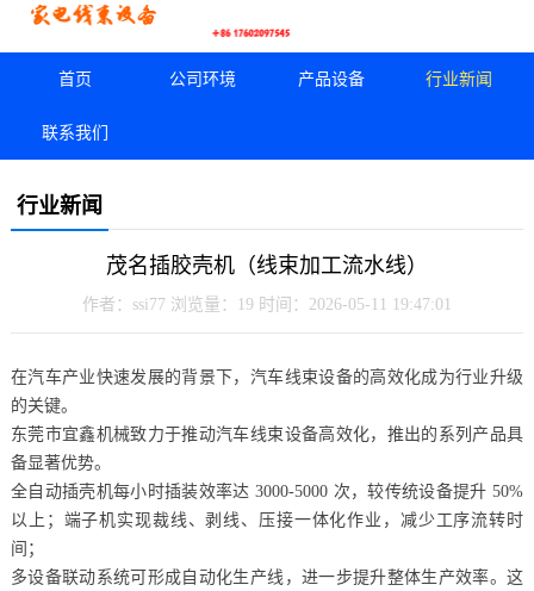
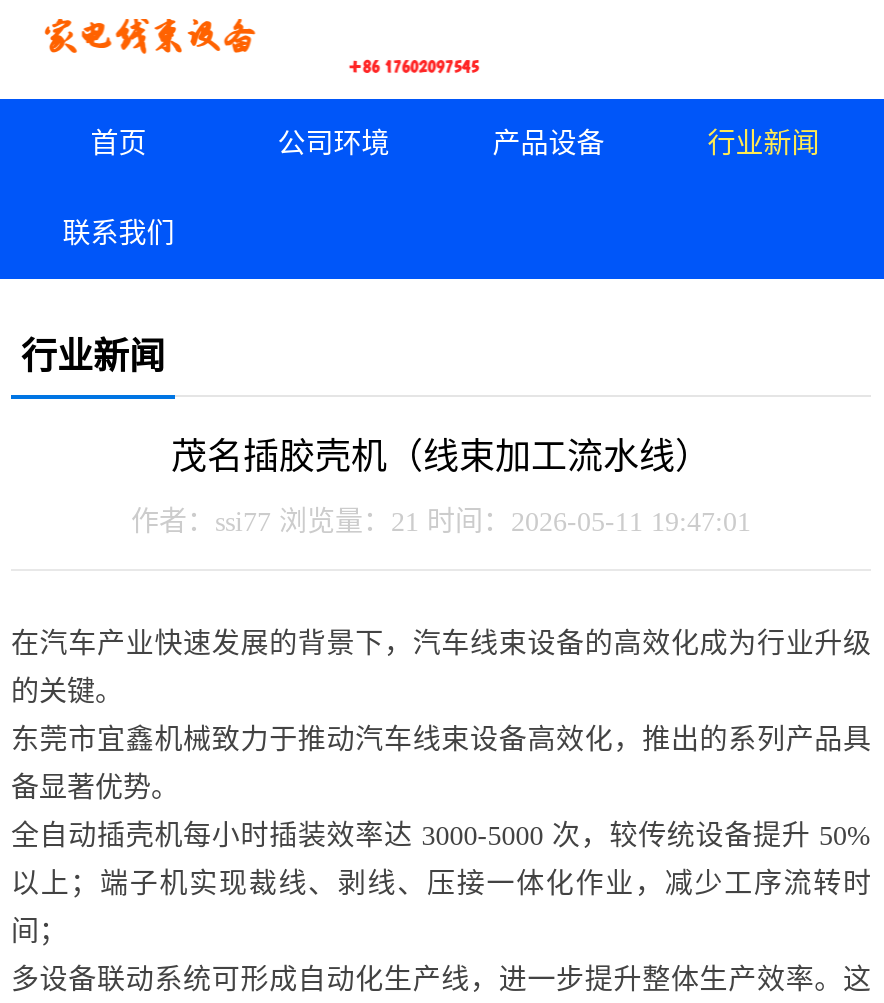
[82,295,452,313] 作者：ssi77 浏览量：19 时间：2026-05-11 19:47:01 -> [131,507,751,537] 作者：ssi77 浏览量：21 时间：2026-05-11 19:47:01

